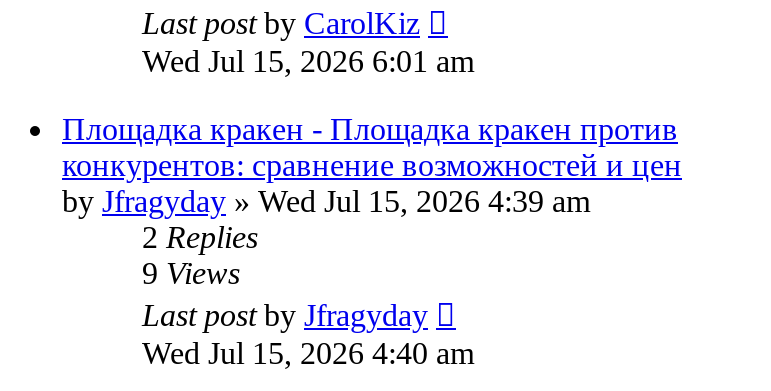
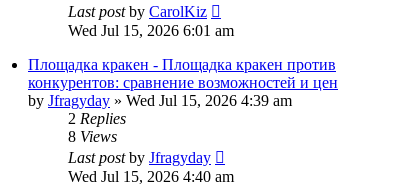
[142,256,240,290] 9 Views -> [68,128,117,145] 8 Views

